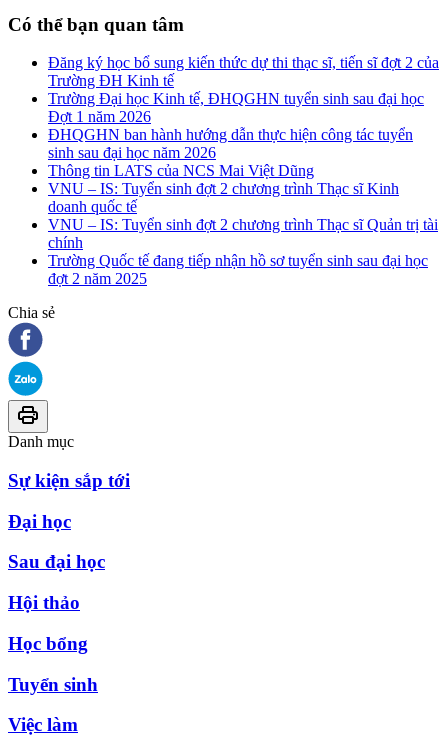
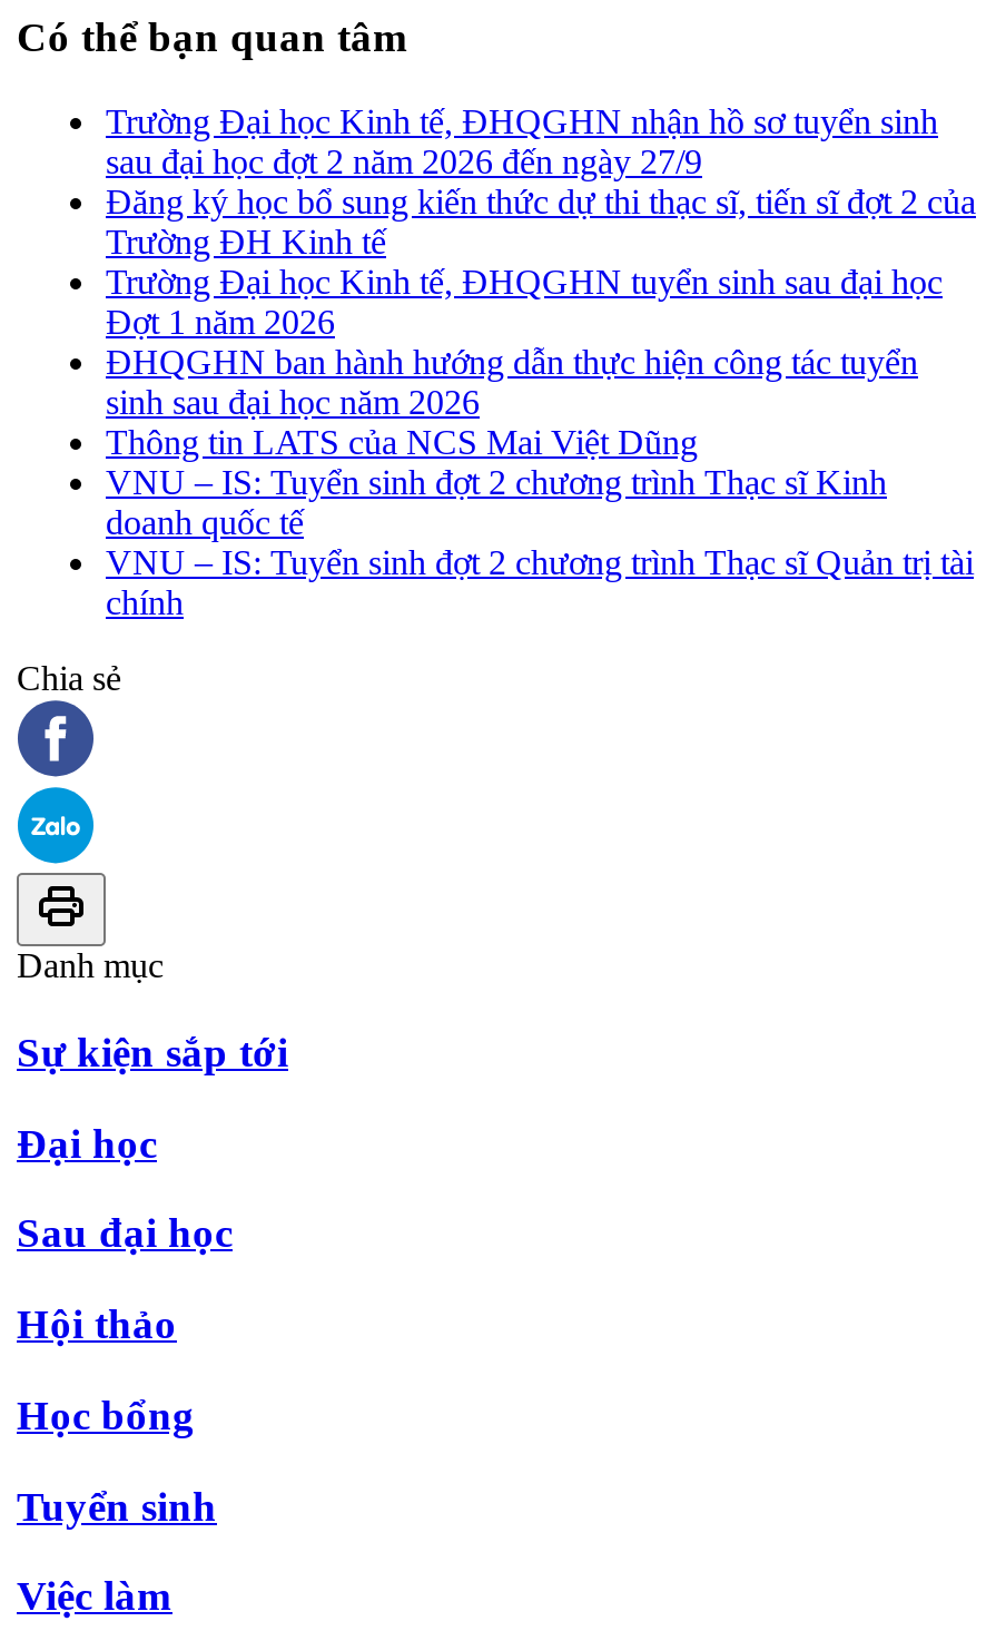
none -> [106,103,938,181] Trường Đại học Kinh tế, ĐHQGHN nhận hồ sơ tuyển sinh | sau đại học đợt 2 năm 2026 đến ngày 27/9
moved [48,54,439,251] -> [106,183,976,622]: Đăng ký học bổ sung kiến thức dự thi thạc sĩ, tiến sĩ đợt 2 của | Trường ĐH Kinh tế | Trường Đại học Kinh tế, ĐHQGHN tuyển sinh sau đại học | ... | VNU – IS: Tuyển sinh đợt 2 chương trình Thạc sĩ Quản trị tài | chính
[48,252,428,287] Trường Quốc tế đang tiếp nhận hồ sơ tuyển sinh sau đại học | đợt 2 năm 2025 -> none

